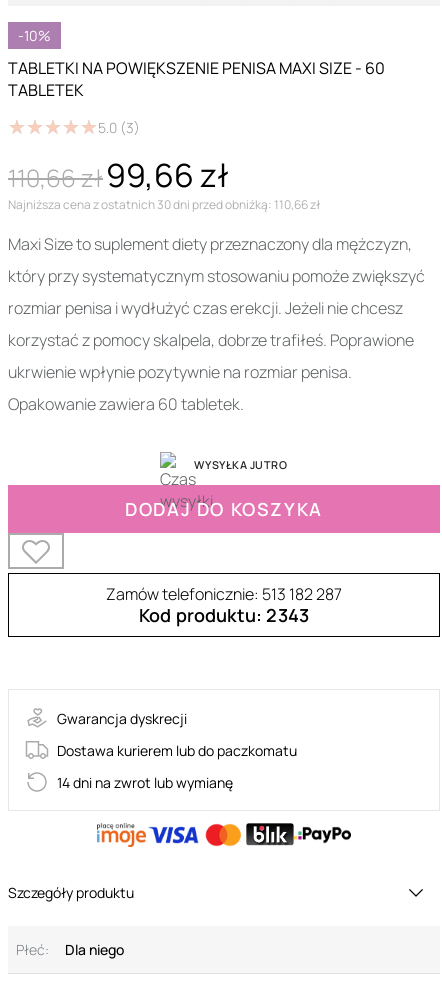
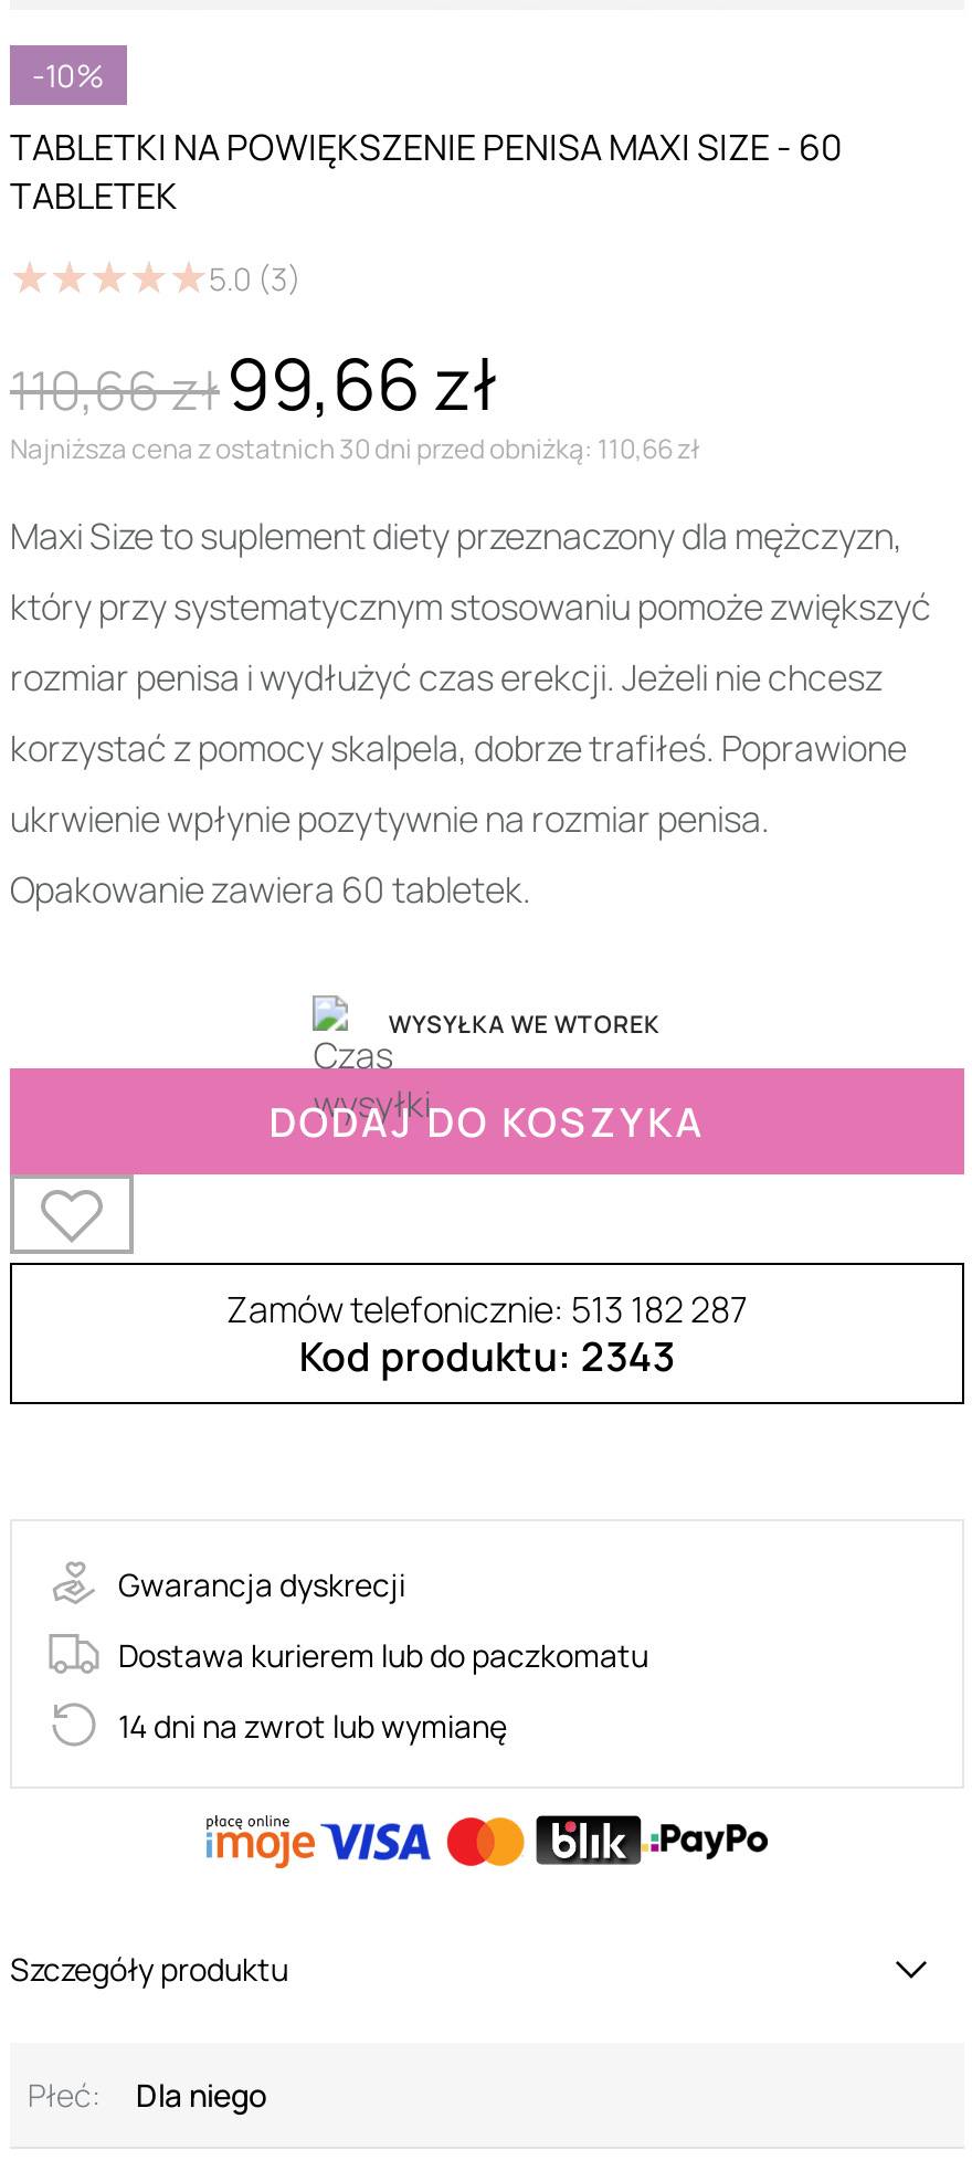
[145,451,287,486] [image] | WYSYŁKA JUTRO -> [310,993,661,1071] [image] | WYSYŁKA WE WTOREK

